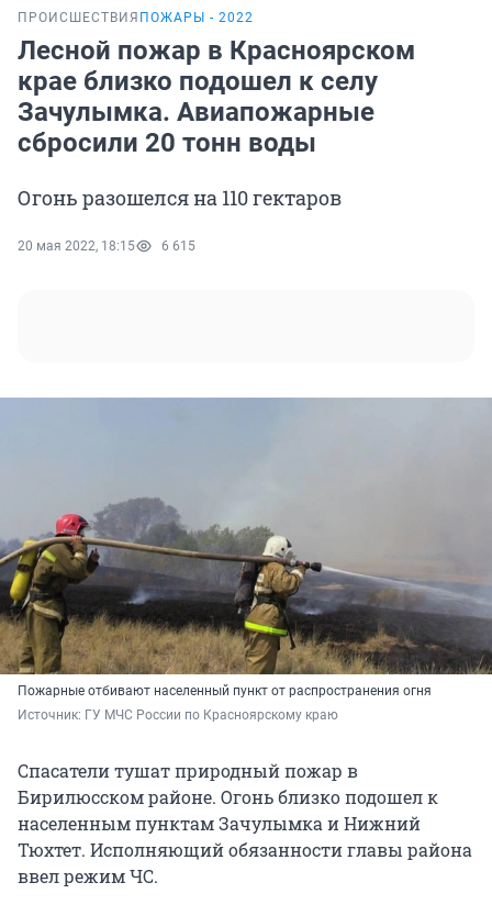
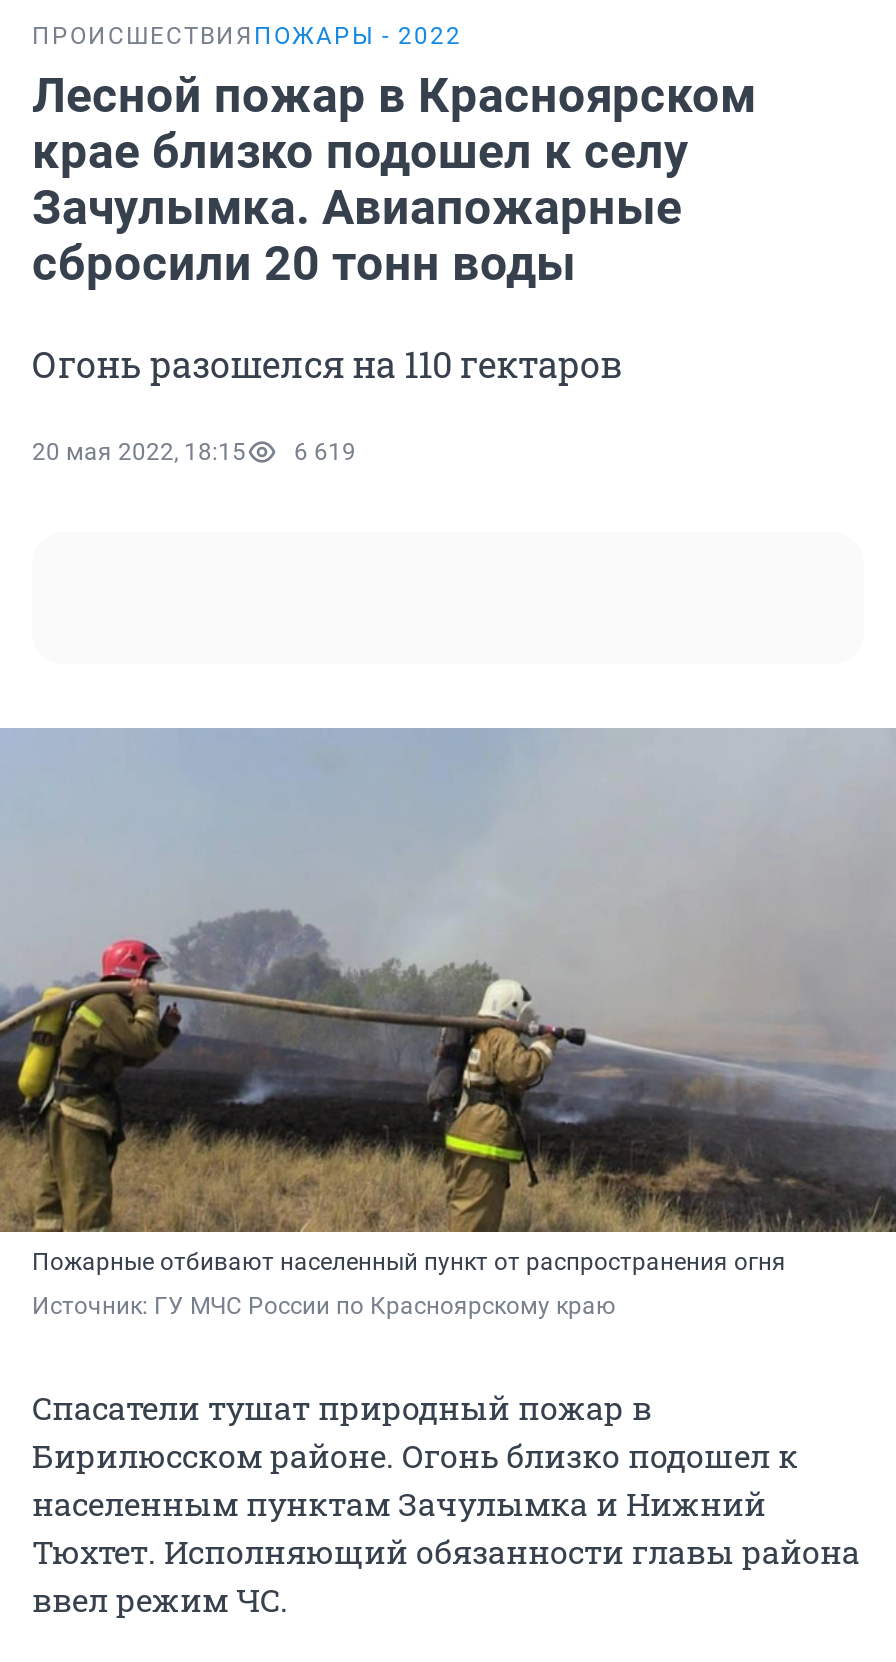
[18,238,195,254] 20 мая 2022, 18:15 6 615 -> [32,438,356,466] 20 мая 2022, 18:15 6 619

